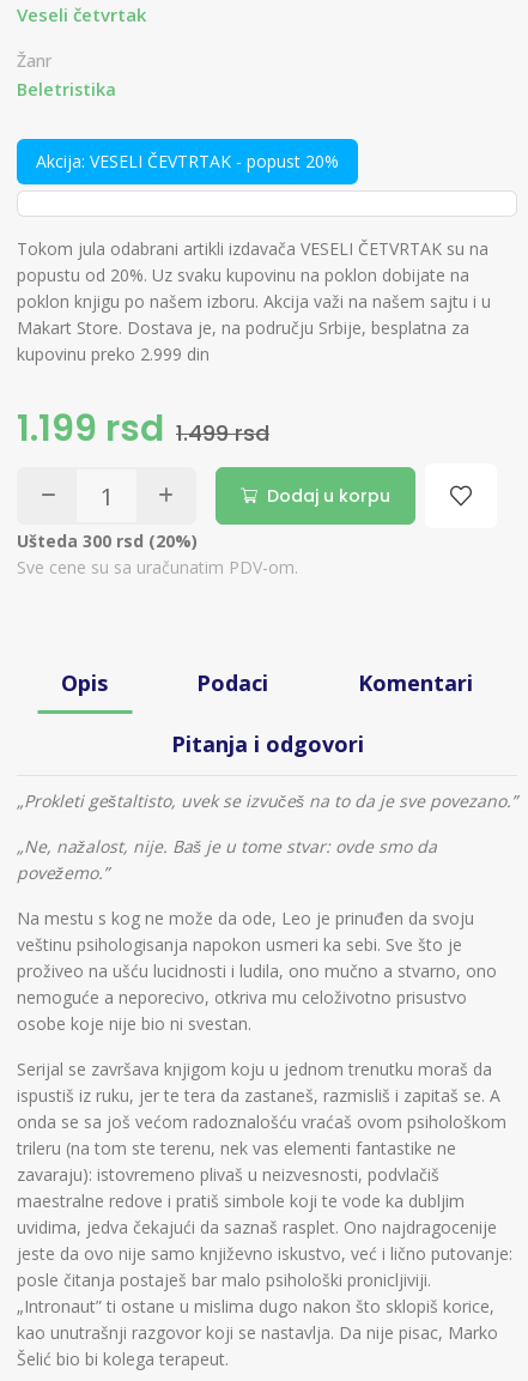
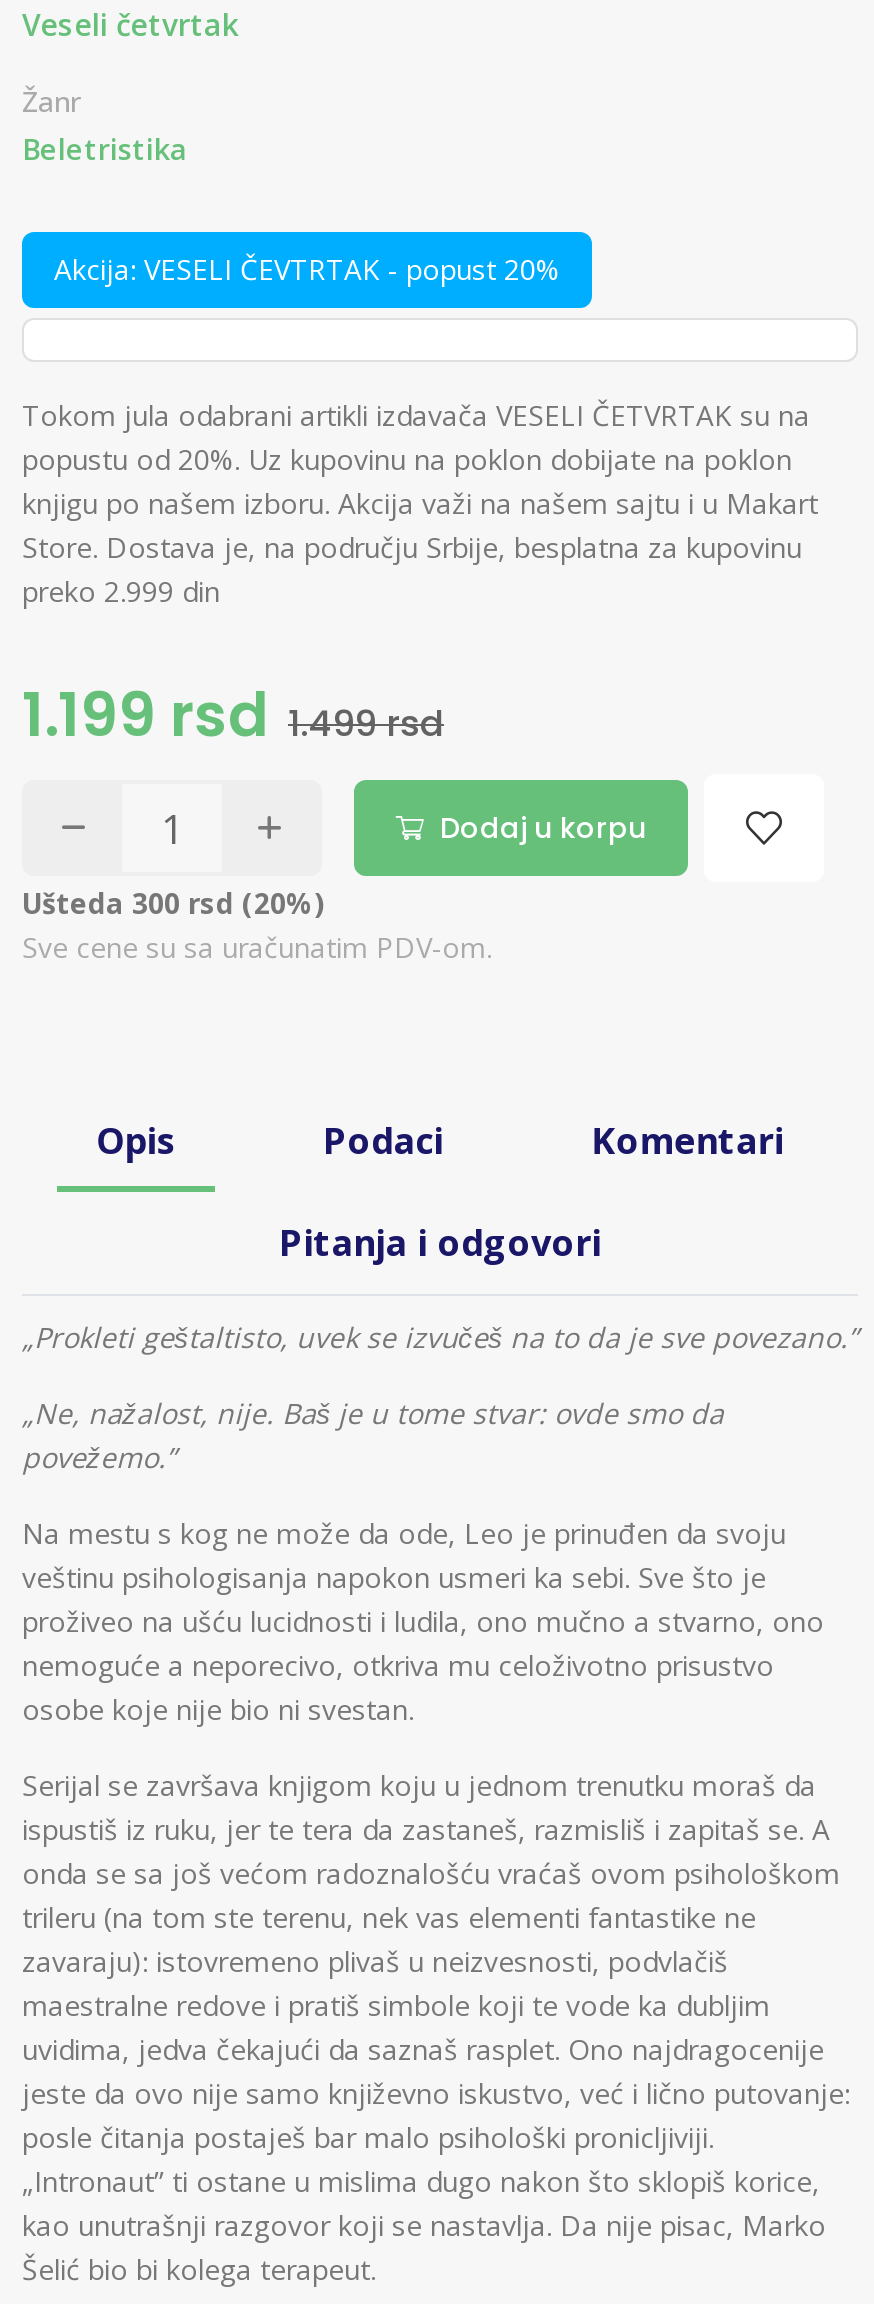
[17,264,491,365] popustu od 20%. Uz svaku kupovinu na poklon dobijate na | poklon knjigu po našem izboru. Akcija važi na našem sajtu i u | Makart Store. Dostava je, na području Srbije, besplatna za | kupovinu preko 2.999 din -> [22,440,818,610] popustu od 20%. Uz kupovinu na poklon dobijate na poklon | knjigu po našem izboru. Akcija važi na našem sajtu i u Makart | Store. Dostava je, na području Srbije, besplatna za kupovinu | preko 2.999 din

